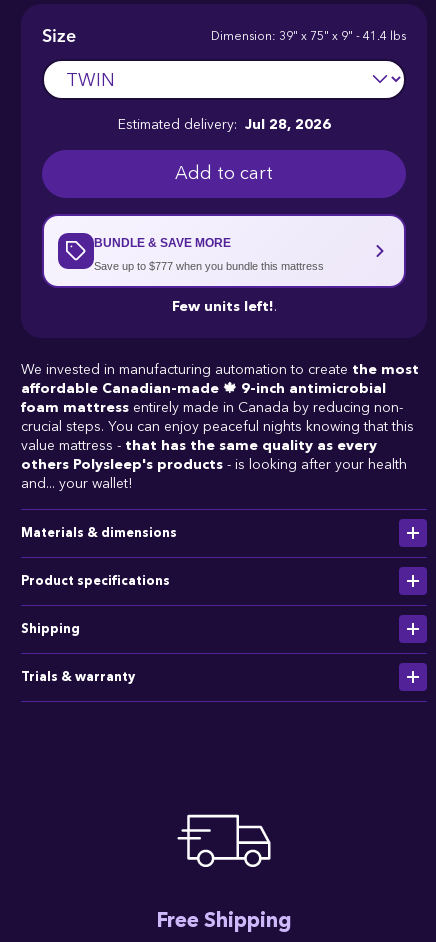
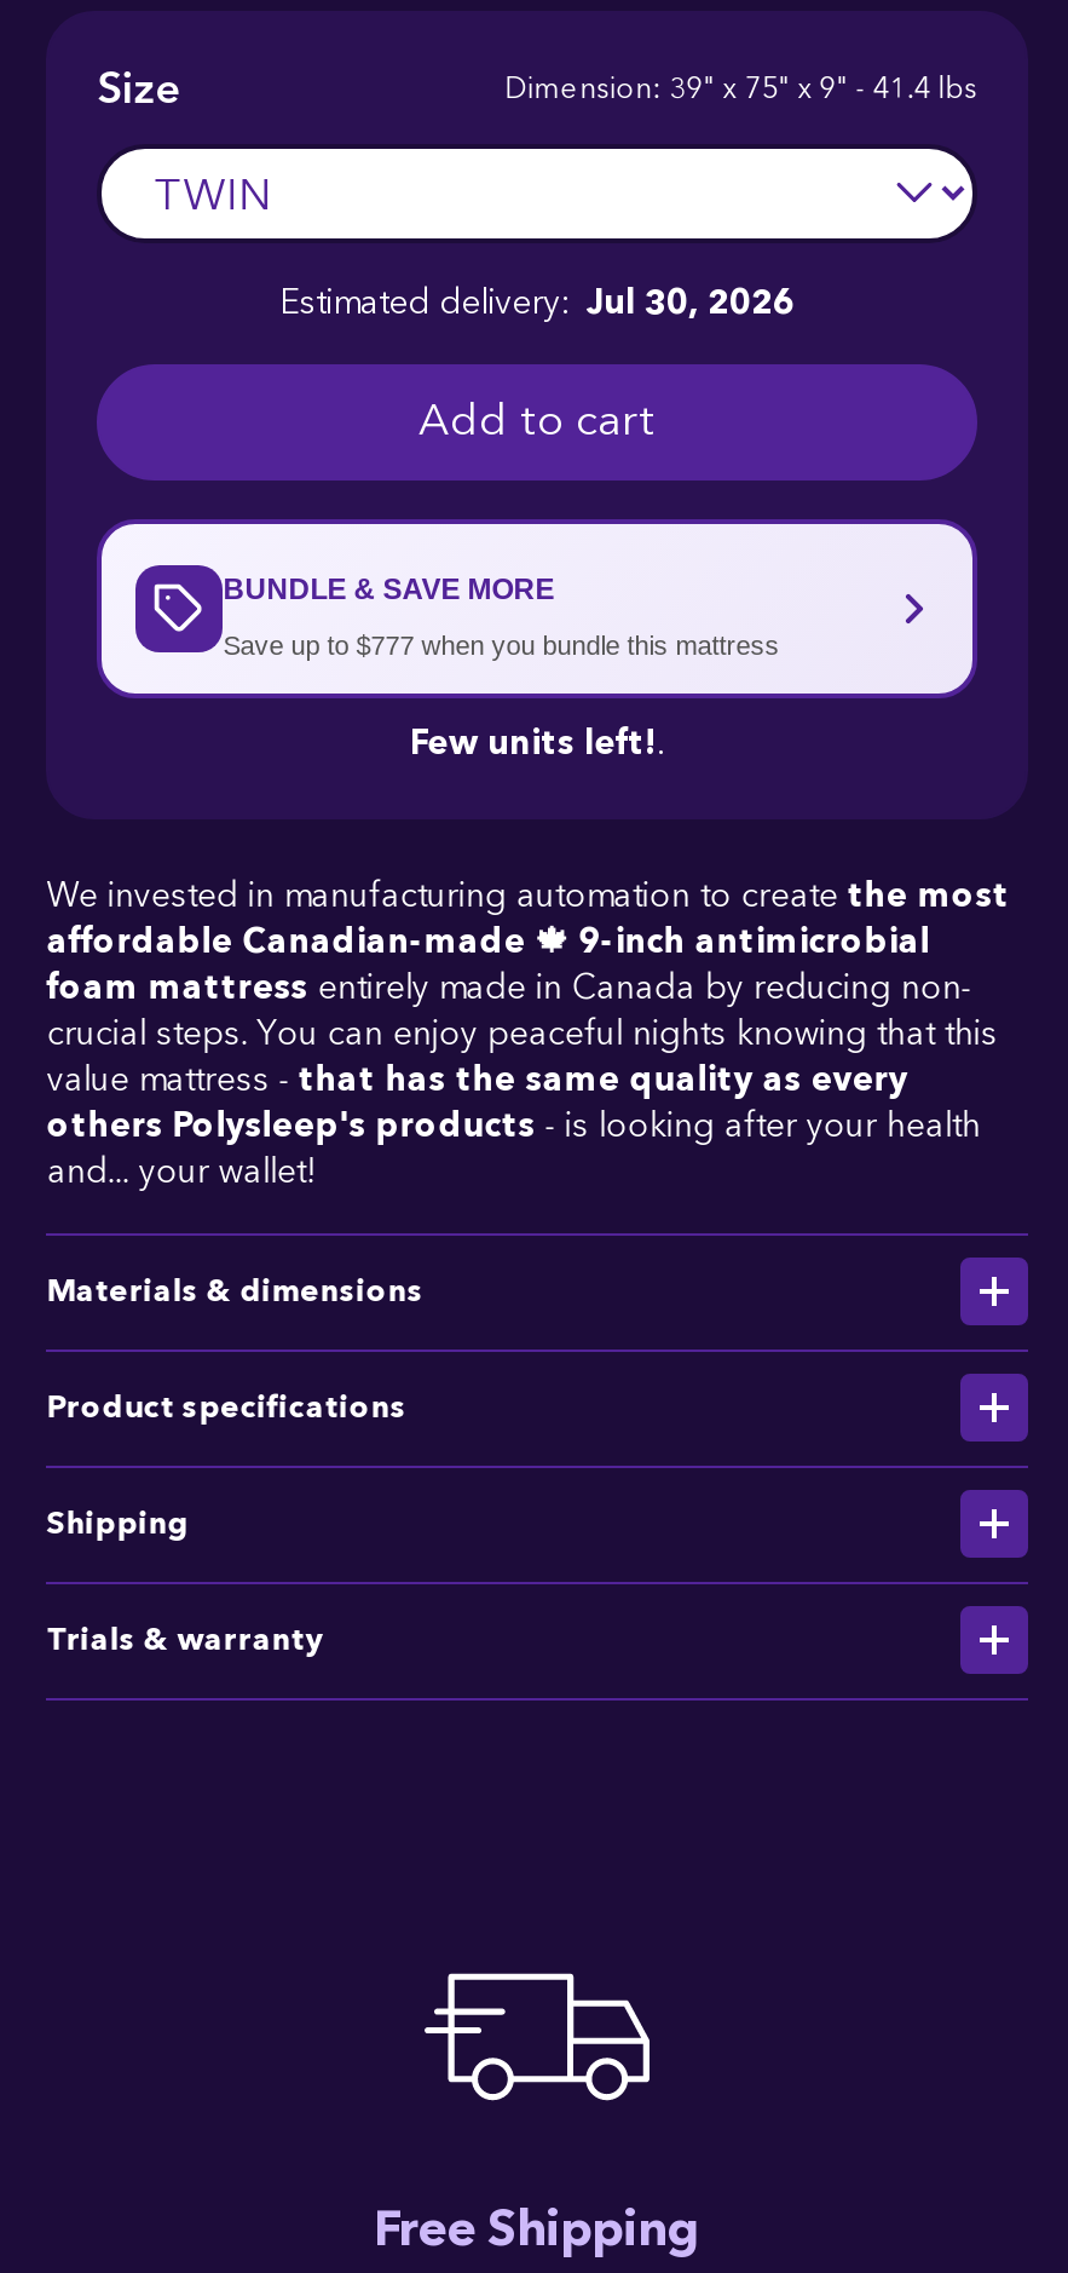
[117,118,330,132] Estimated delivery: Jul 28, 2026 -> [279,286,795,320] Estimated delivery: Jul 30, 2026

